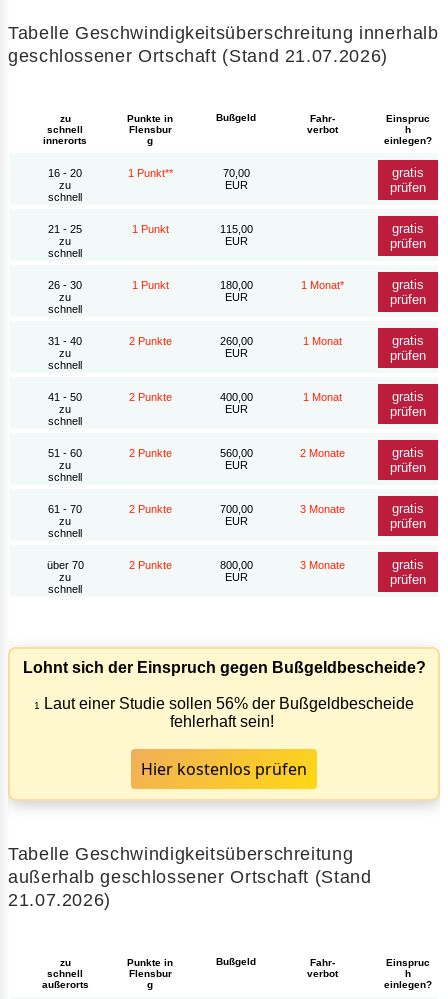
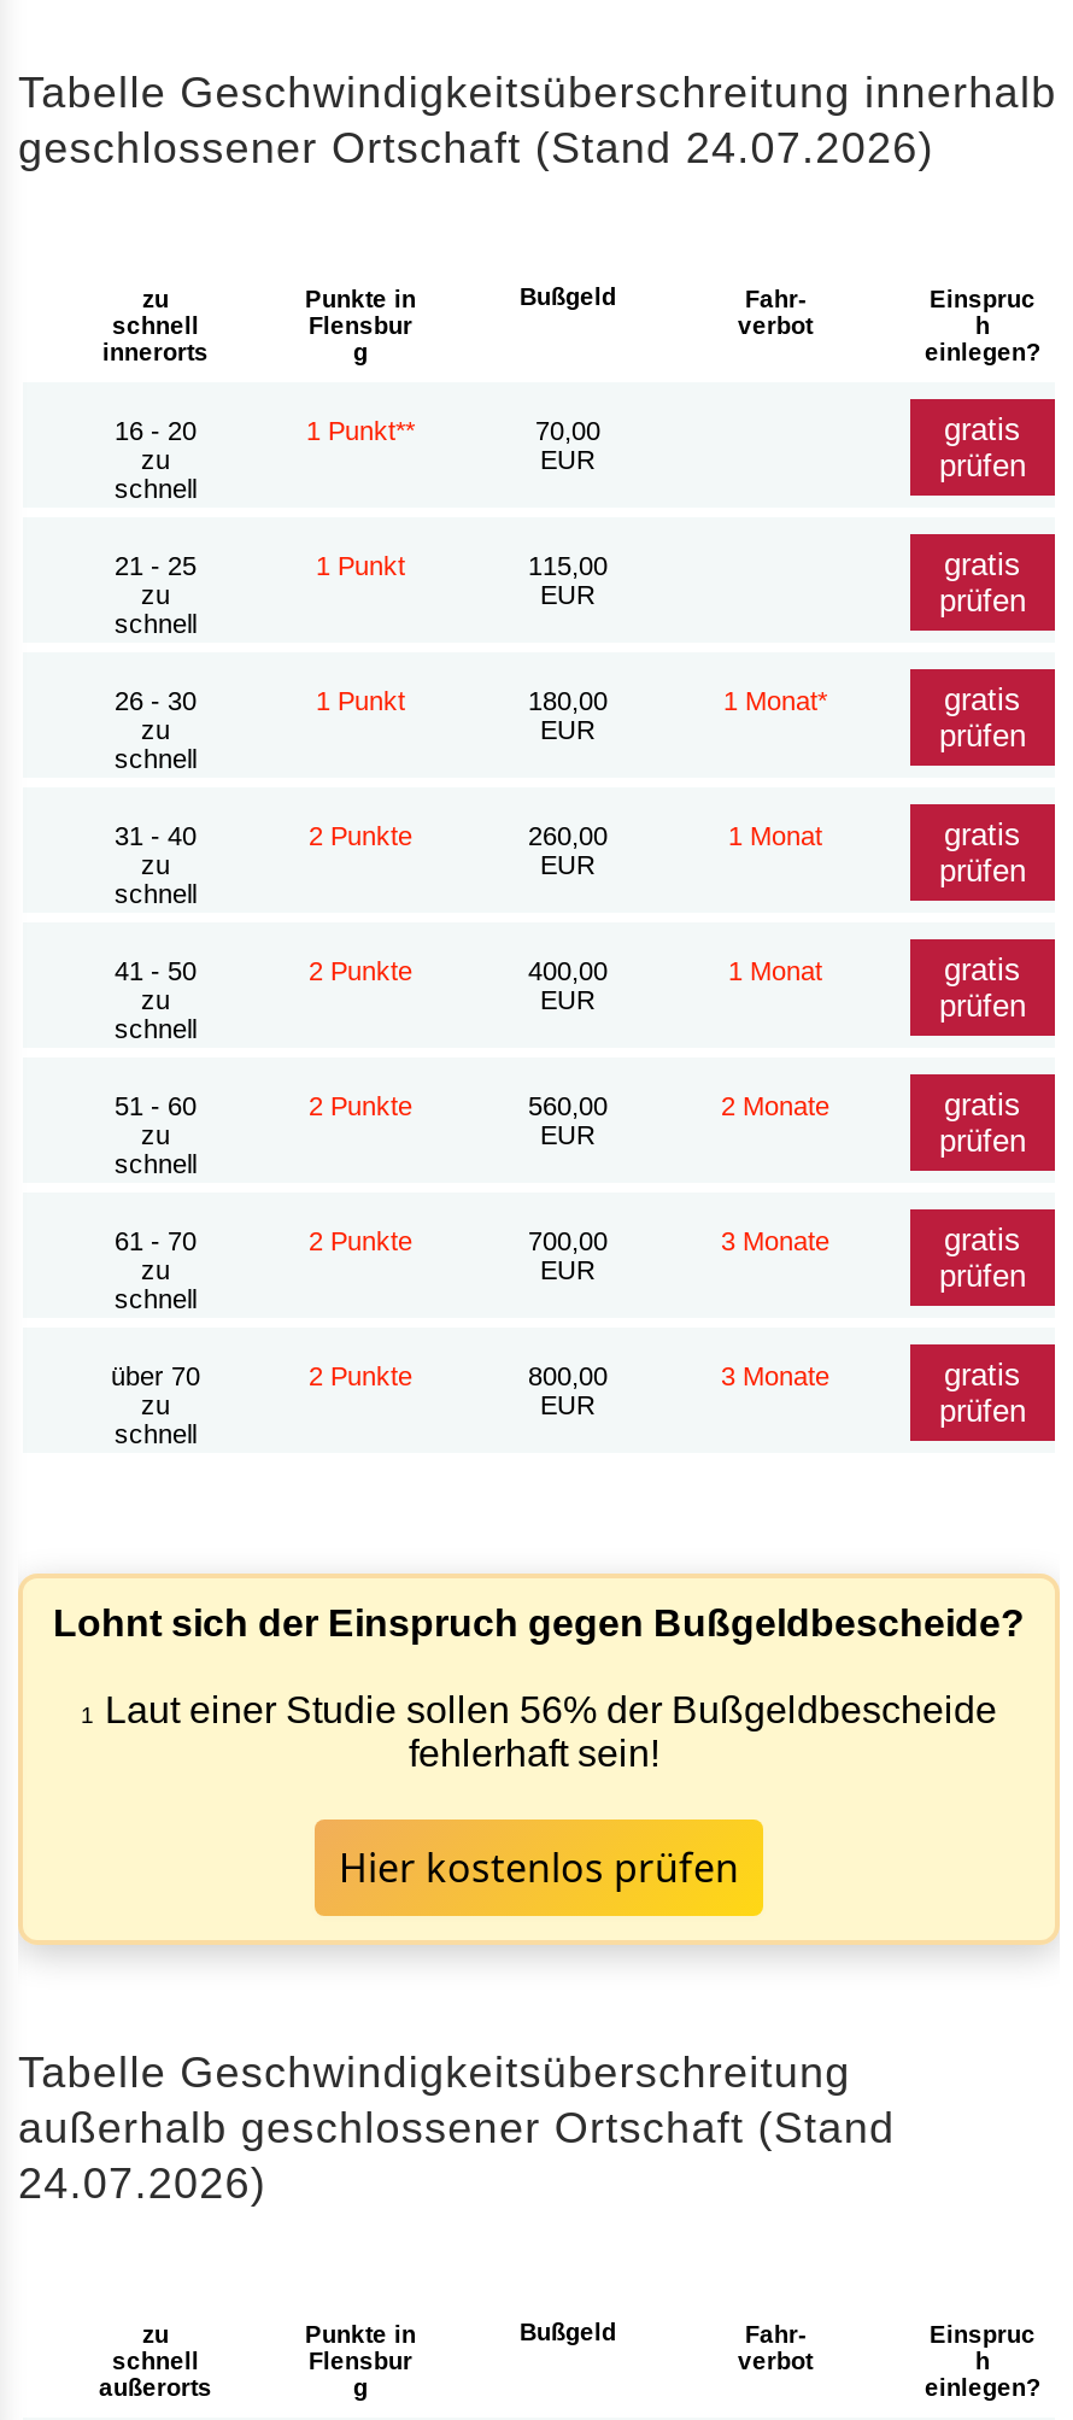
[8,46,388,66] geschlossener Ortschaft (Stand 21.07.2026) -> [18,123,934,171] geschlossener Ortschaft (Stand 24.07.2026)
[8,890,111,910] 21.07.2026) -> [18,2159,266,2207] 24.07.2026)

